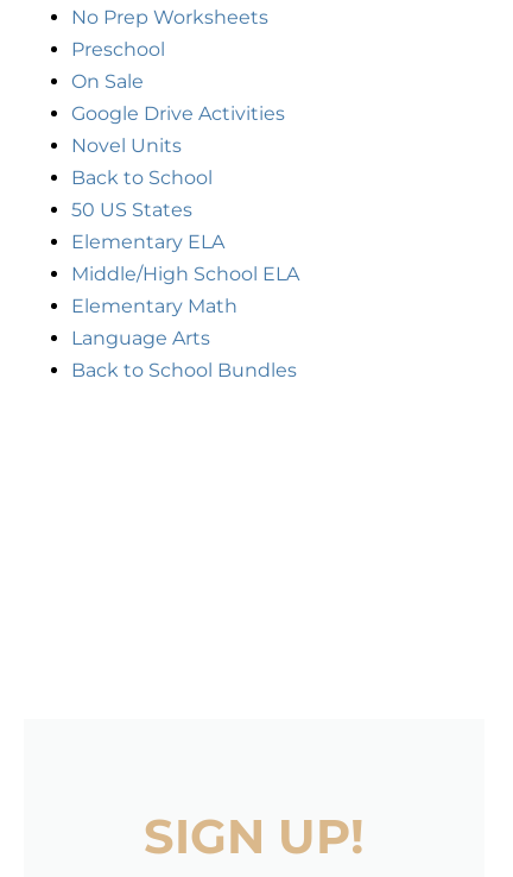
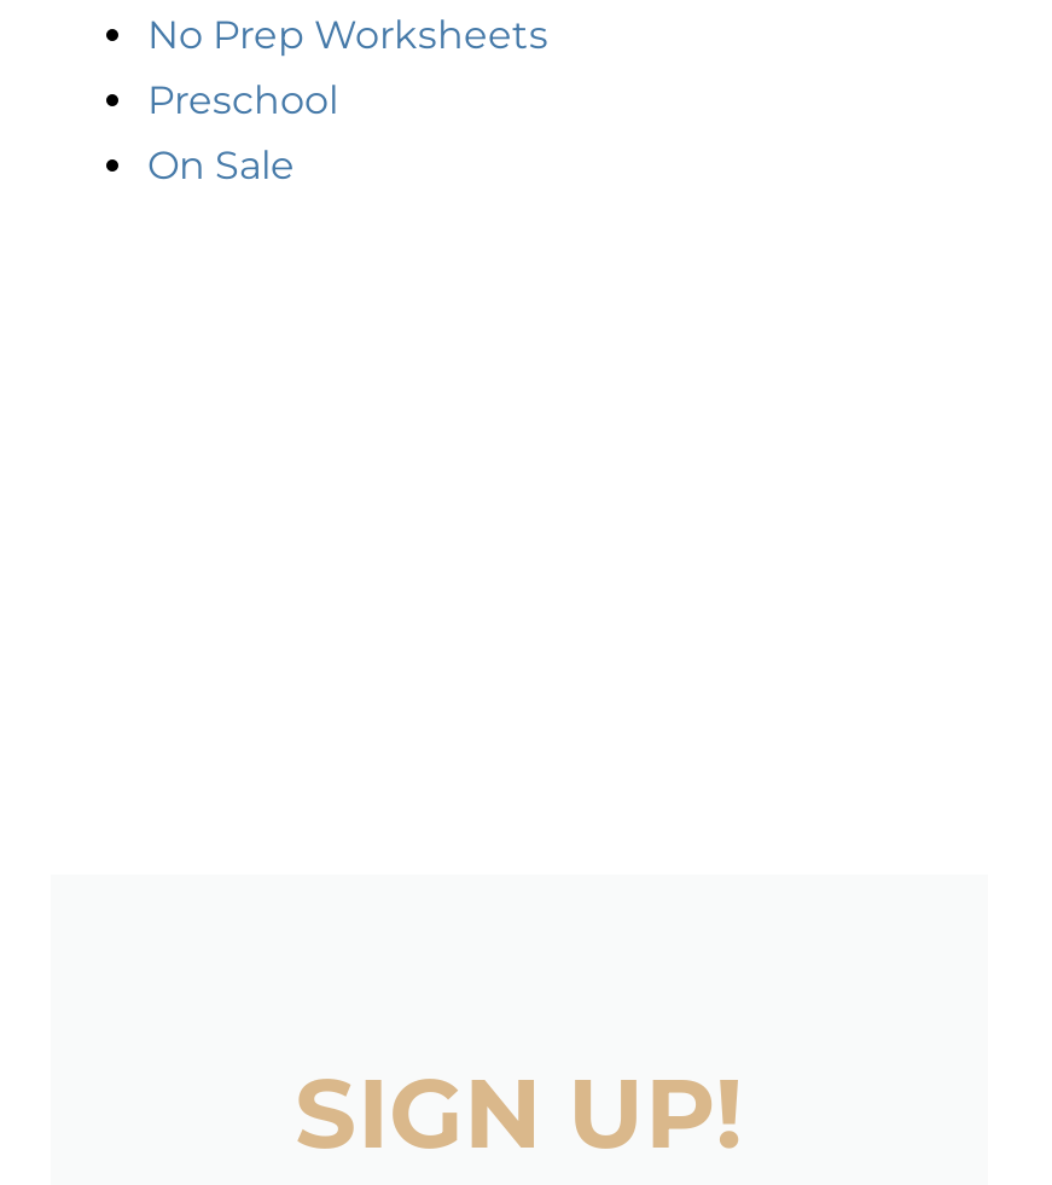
[71,103,299,382] Google Drive Activities | Novel Units | Back to School | 50 US States | Elementary ELA | Middle/High School ELA | Elementary Math | Language Arts | Back to School Bundles -> none

